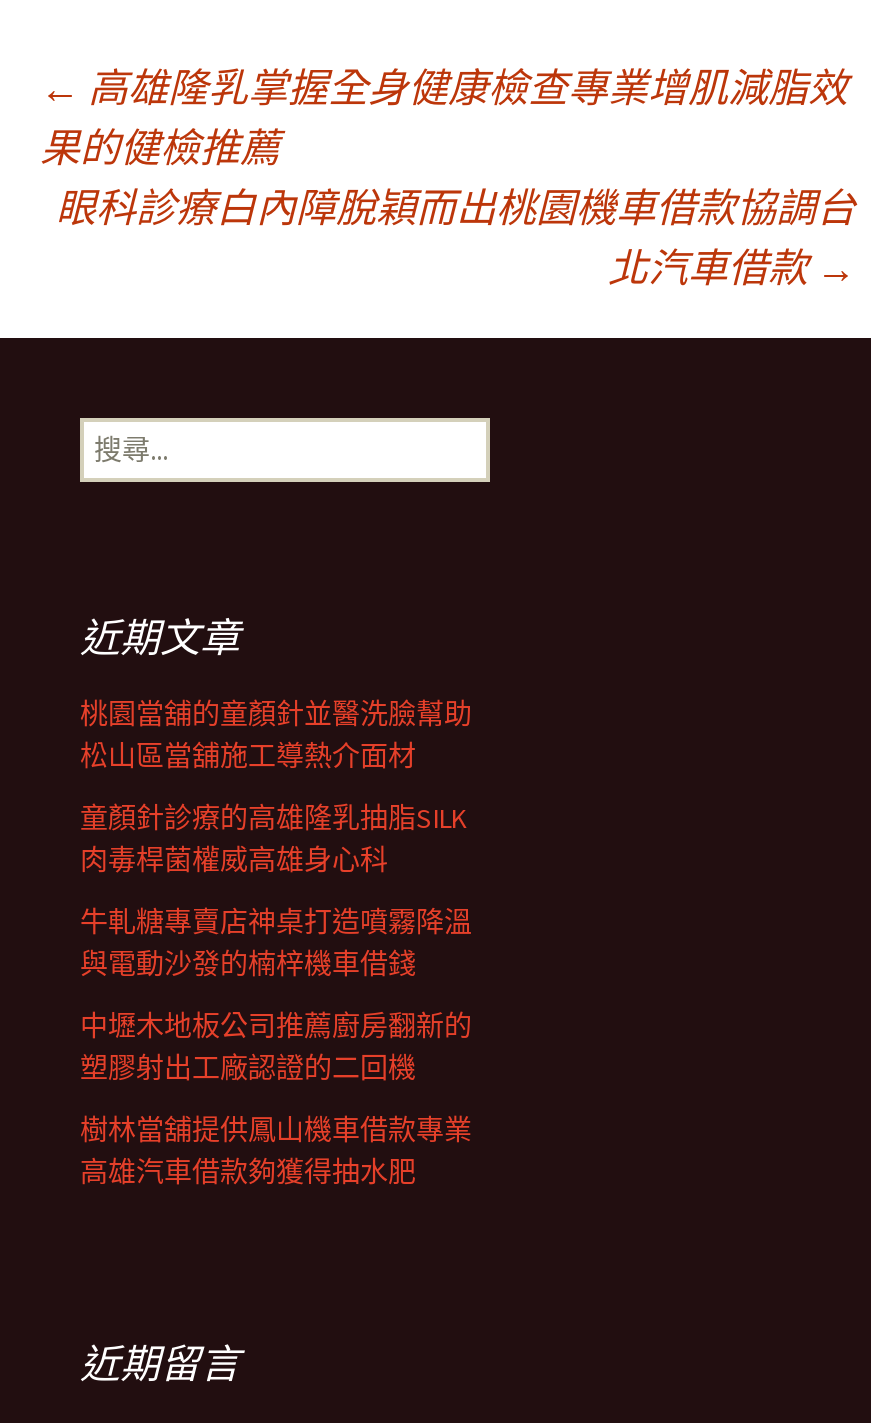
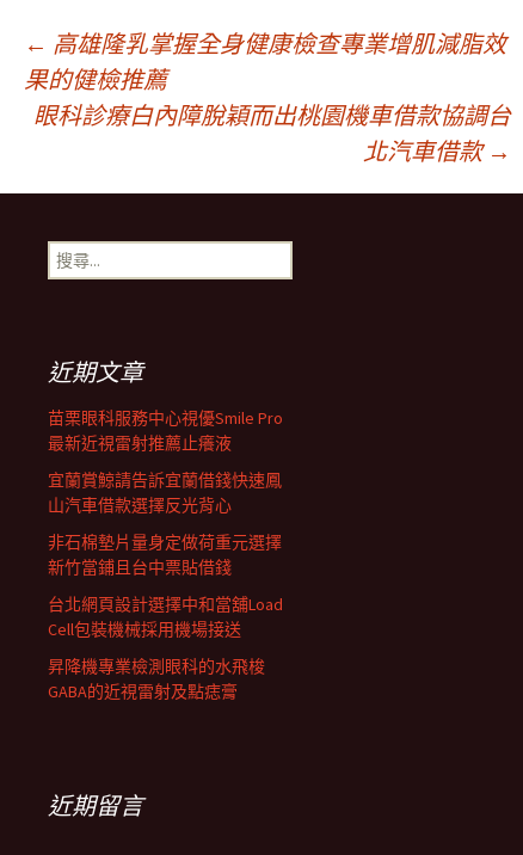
[80,696,472,774] 桃園當舖的童顏針並醫洗臉幫助 | 松山區當舖施工導熱介面材 -> [48,407,283,454] 苗栗眼科服務中心視優Smile Pro | 最新近視雷射推薦止癢液
[80,800,466,878] 童顏針診療的高雄隆乳抽脂SILK | 肉毒桿菌權威高雄身心科 -> [48,469,282,516] 宜蘭賞鯨請告訴宜蘭借錢快速鳳 | 山汽車借款選擇反光背心
[80,904,472,982] 牛軋糖專賣店神桌打造噴霧降溫 | 與電動沙發的楠梓機車借錢 -> [48,531,282,578] 非石棉墊片量身定做荷重元選擇 | 新竹當鋪且台中票貼借錢
[80,1008,472,1086] 中壢木地板公司推薦廚房翻新的 | 塑膠射出工廠認證的二回機 -> [48,593,283,640] 台北網頁設計選擇中和當舖Load | Cell包裝機械採用機場接送
[80,1112,472,1190] 樹林當舖提供鳳山機車借款專業 | 高雄汽車借款夠獲得抽水肥 -> [48,656,265,702] 昇降機專業檢測眼科的水飛梭 | GABA的近視雷射及點痣膏

